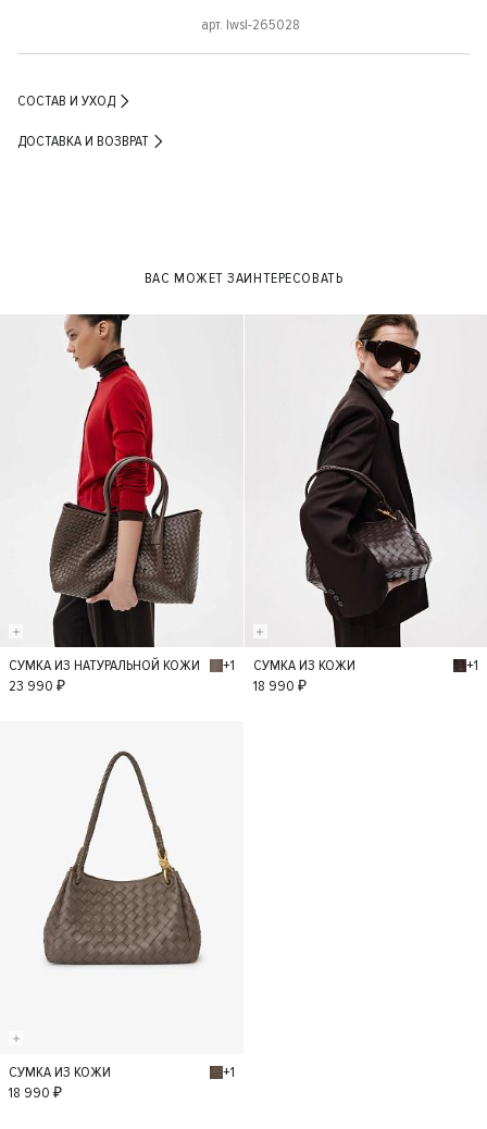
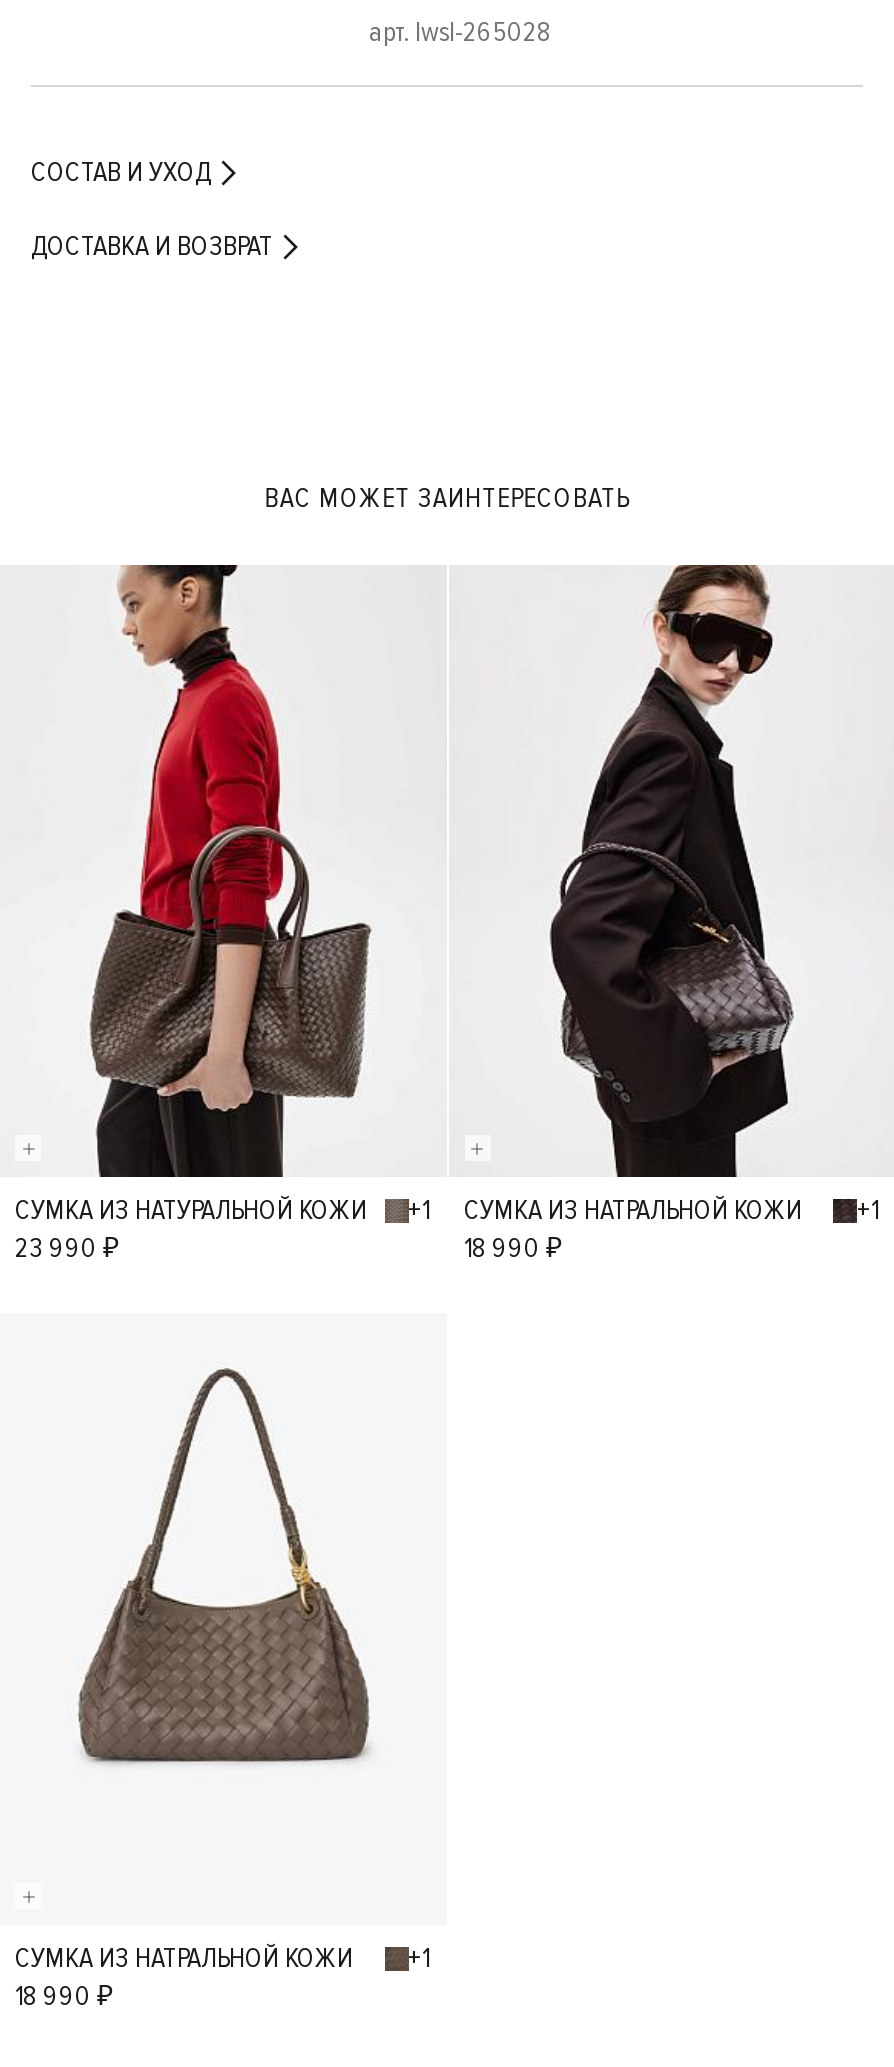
[253,656,355,675] СУМКА ИЗ КОЖИ -> [464,1193,802,1227] СУМКА ИЗ НАТРАЛЬНОЙ КОЖИ
[9,1063,111,1082] СУМКА ИЗ КОЖИ -> [15,1942,353,1976] СУМКА ИЗ НАТРАЛЬНОЙ КОЖИ

